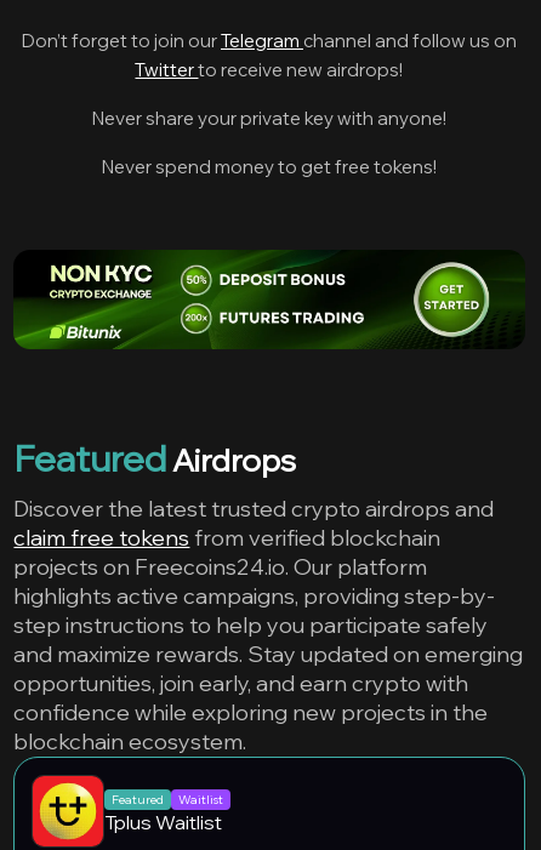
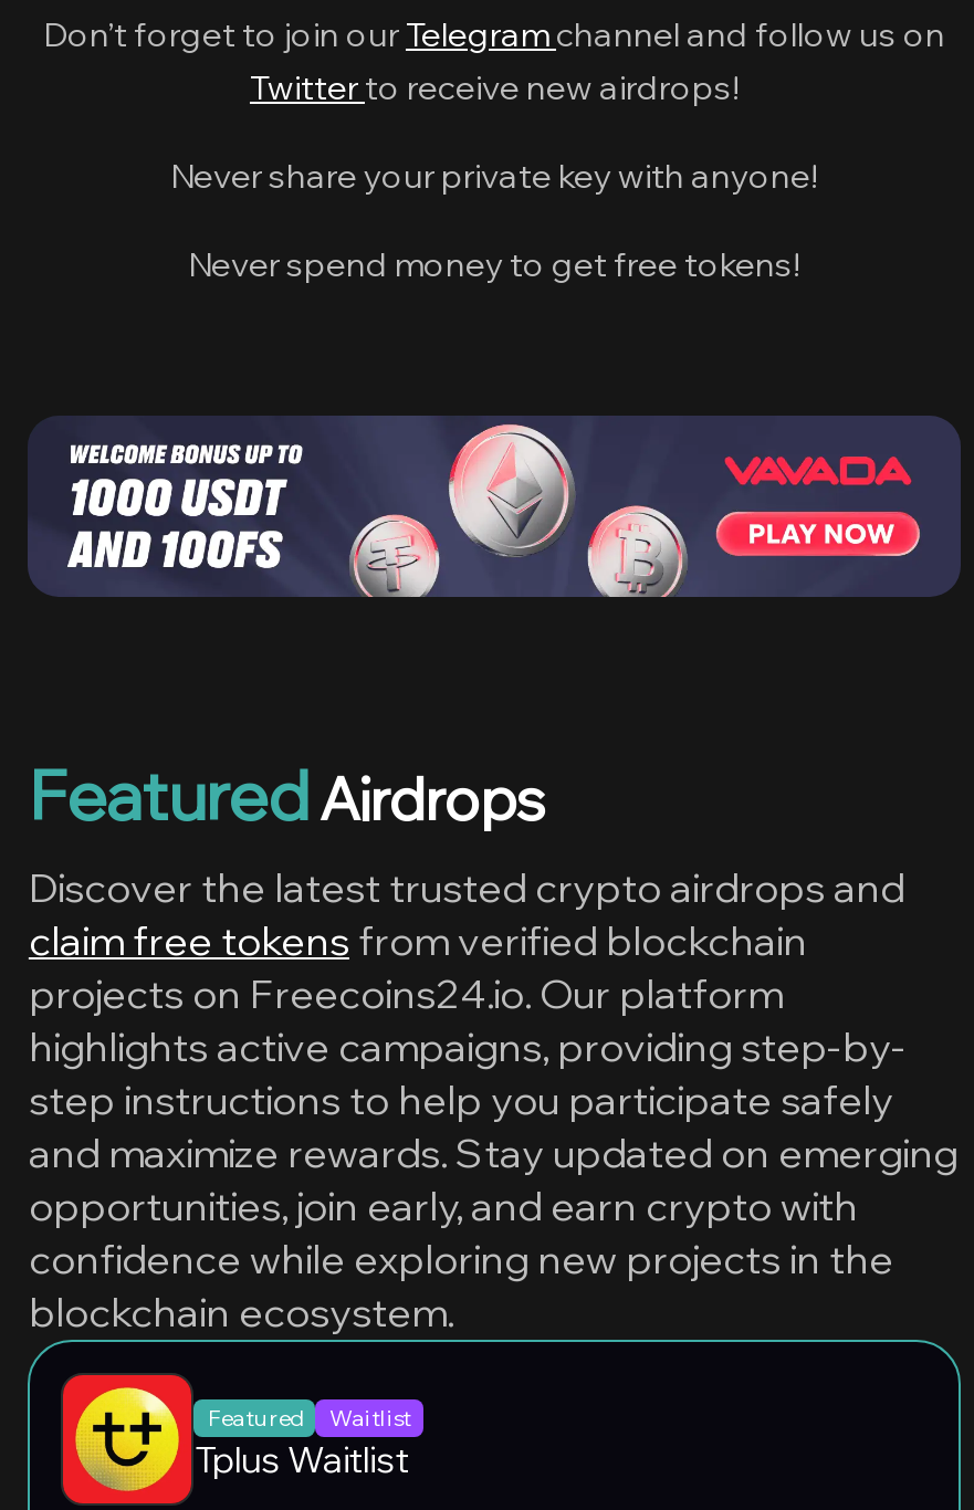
[13,250,525,349] [image] -> [28,416,961,599] [image]

